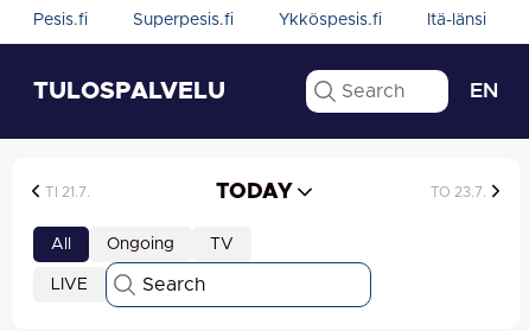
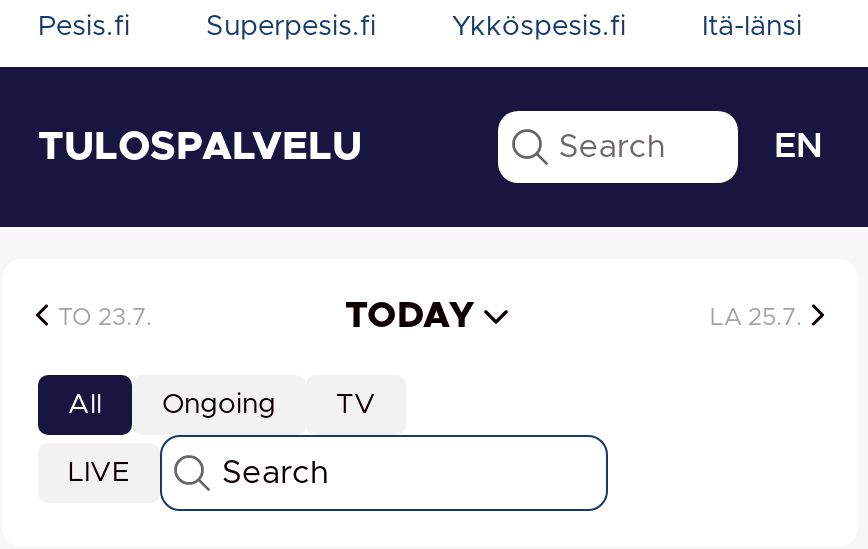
[45,185,90,199] TI 21.7. -> [58,305,152,329] TO 23.7.
[431,185,486,199] TO 23.7. -> [710,305,802,329] LA 25.7.

